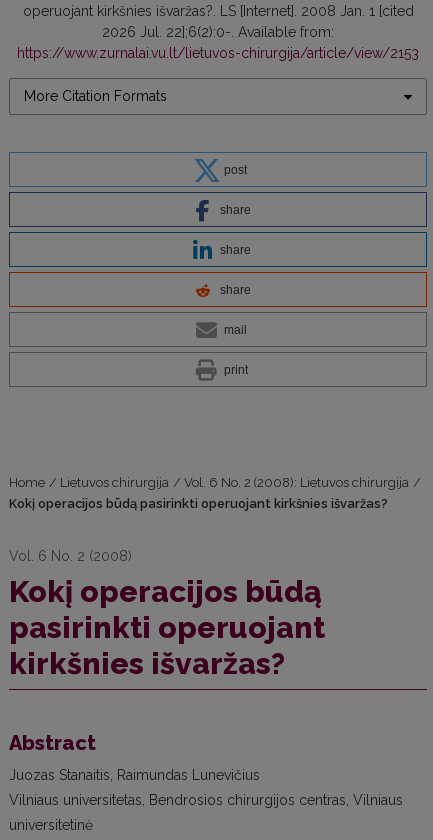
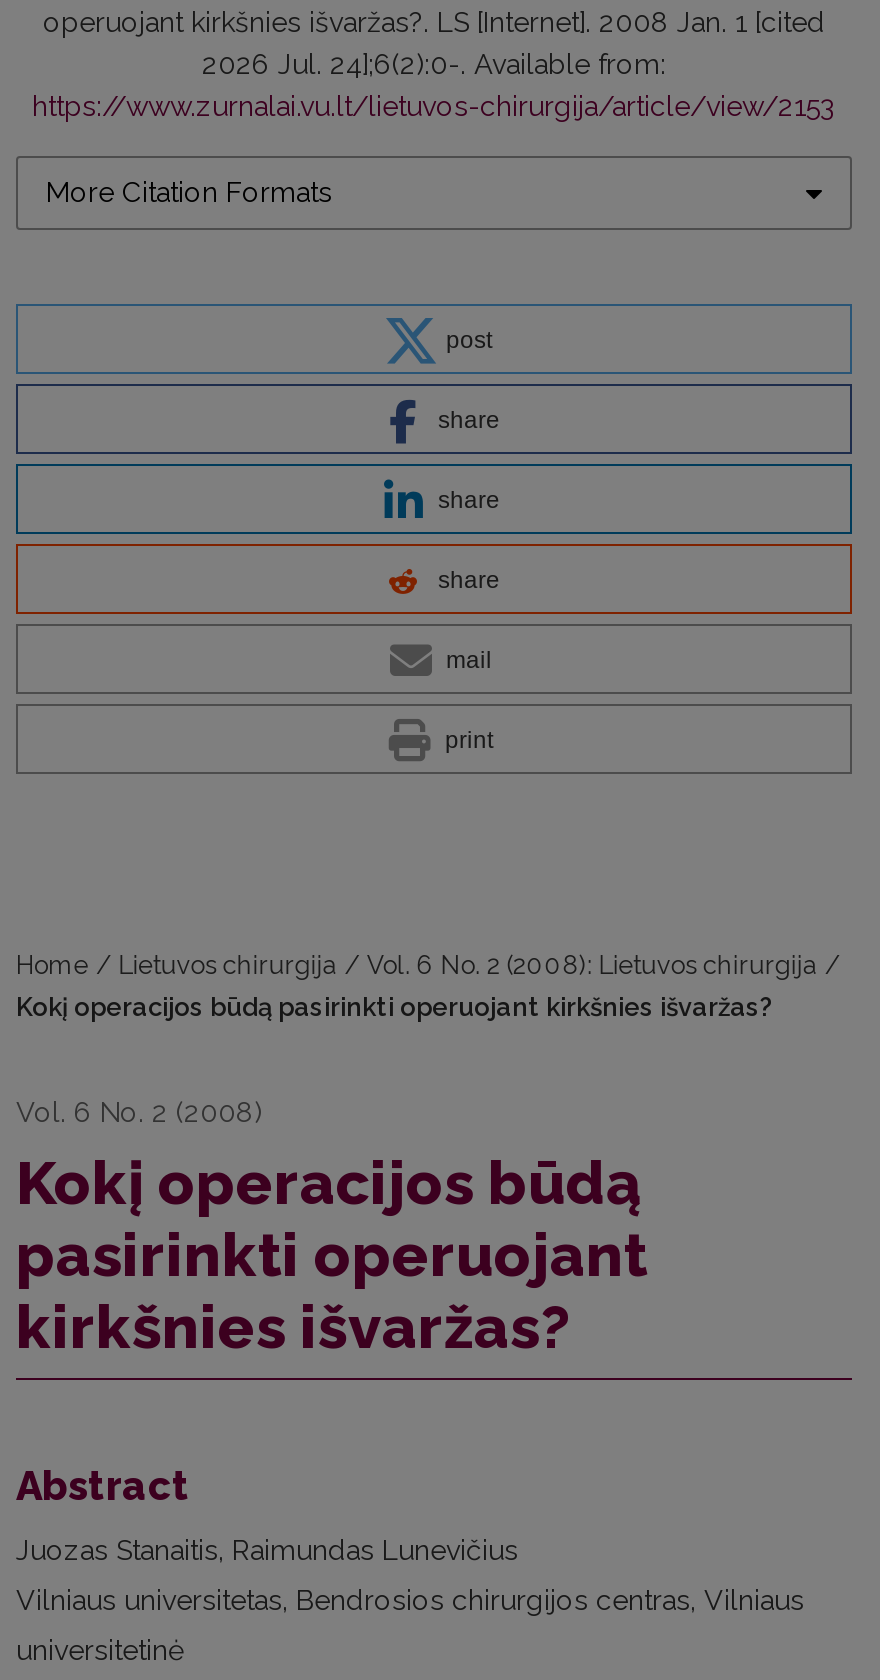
[102,24,334,40] 2026 Jul. 22];6(2):0-. Available from: -> [202,48,666,80] 2026 Jul. 24];6(2):0-. Available from:

